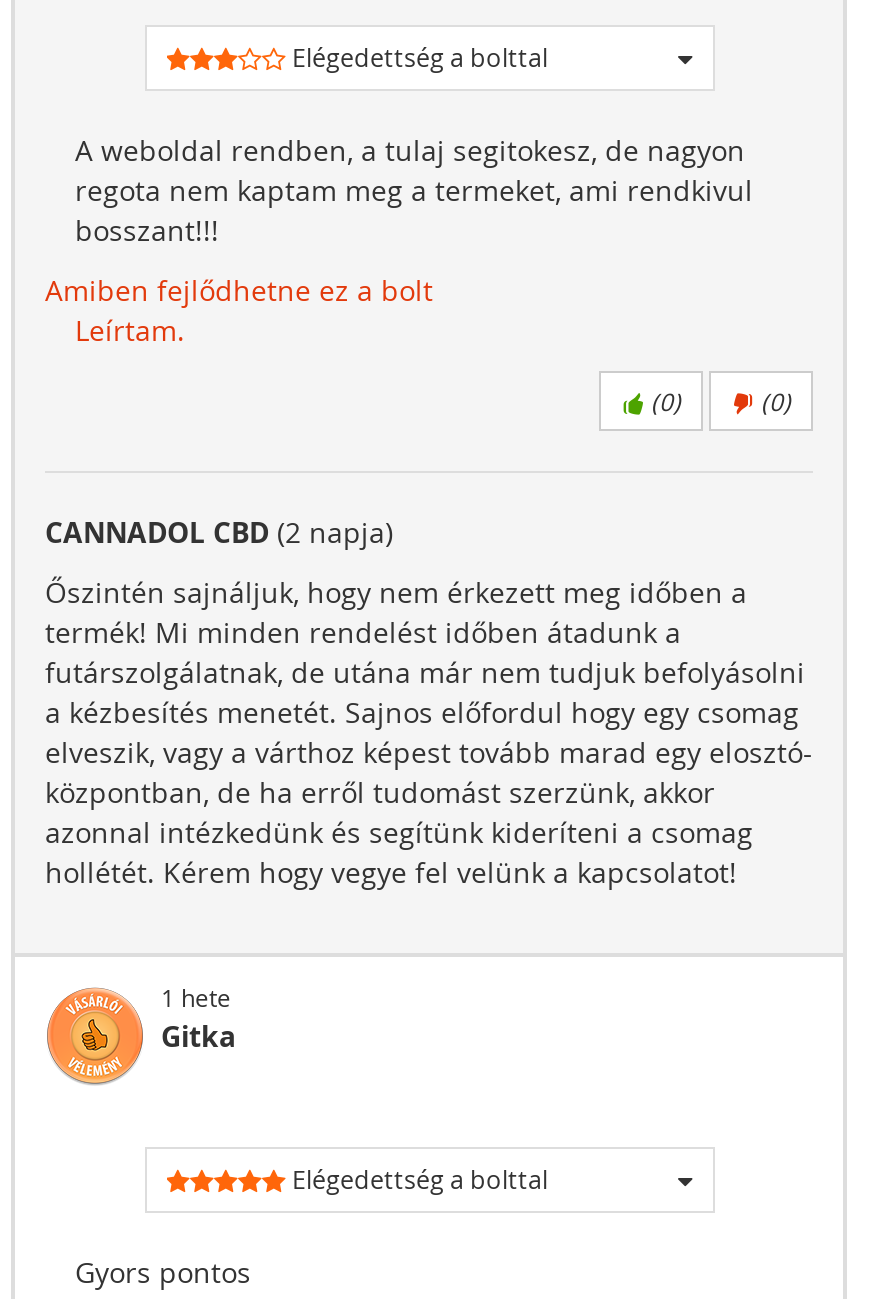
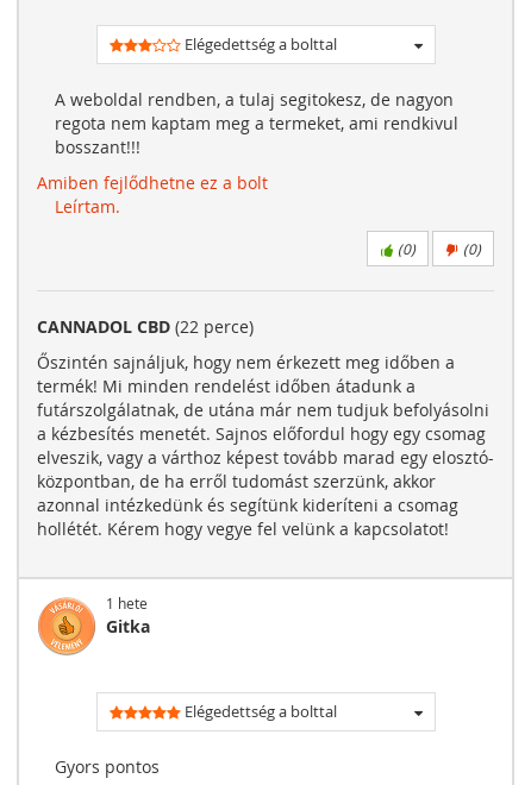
[45,512,393,550] CANNADOL CBD (2 napja) -> [37,315,254,337] CANNADOL CBD (22 perce)

